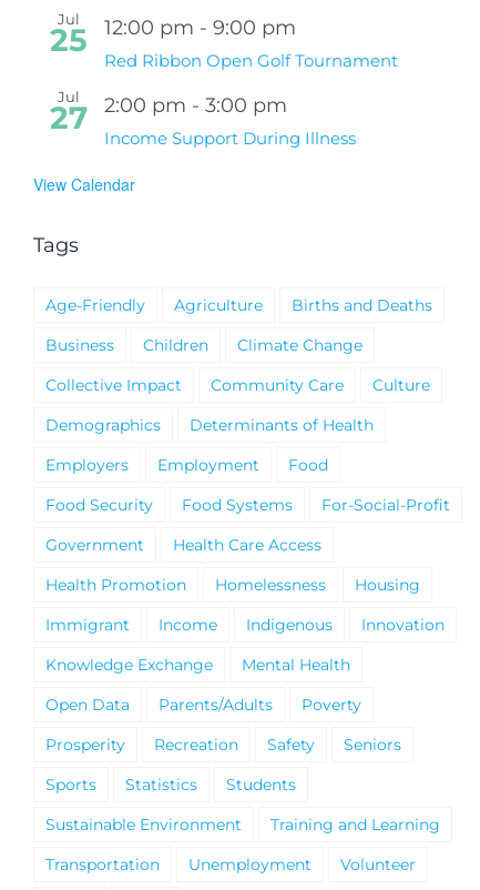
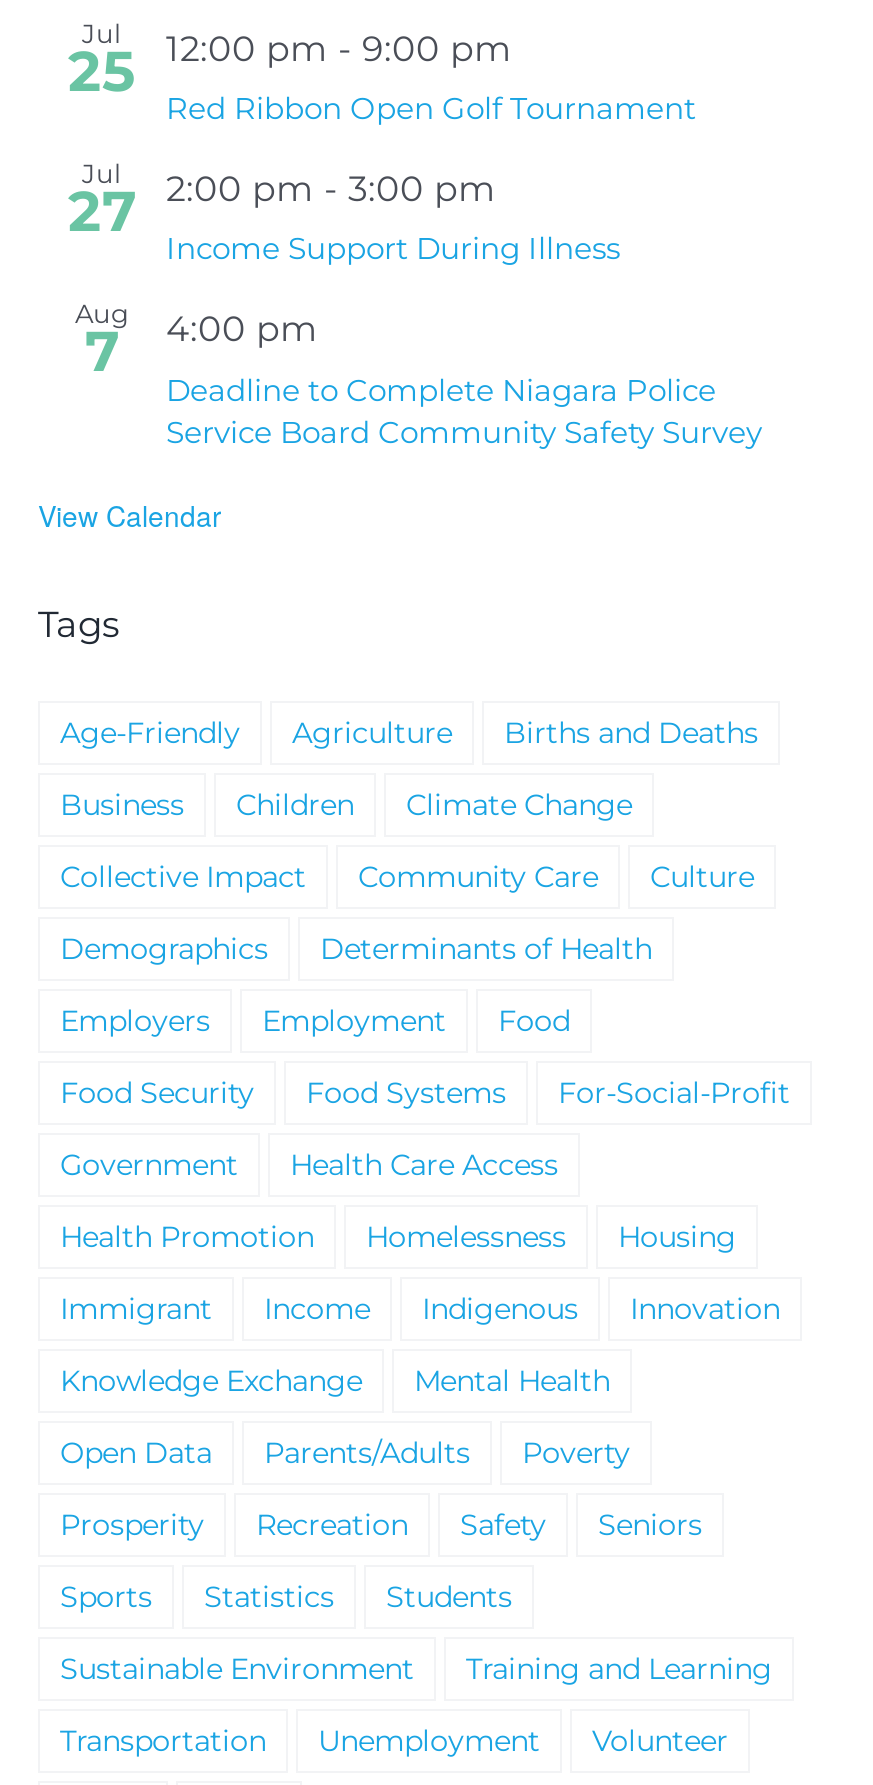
none -> [75,298,762,450] Aug | 7 | 4:00 pm | Deadline to Complete Niagara Police | Service Board Community Safety Survey

